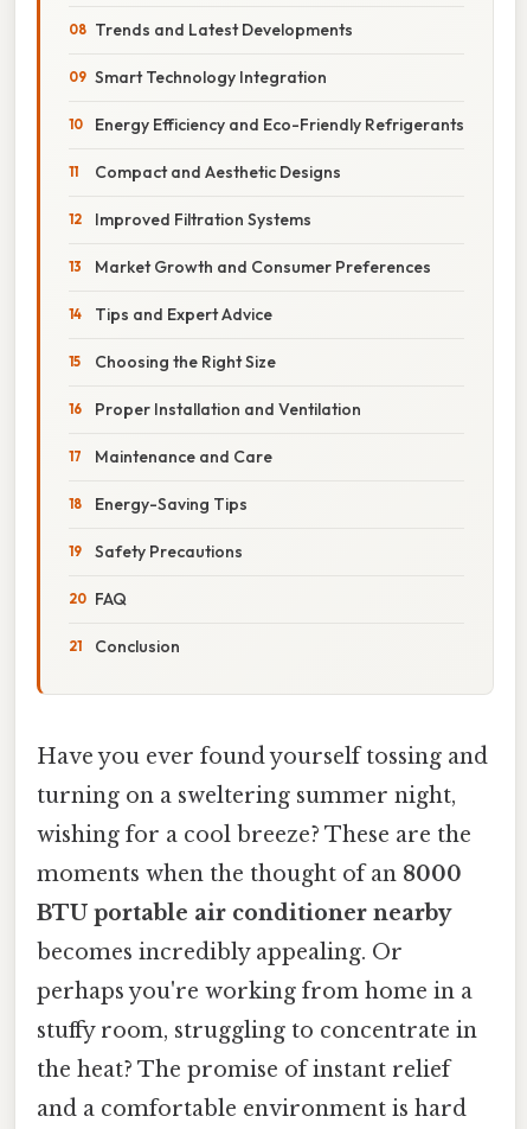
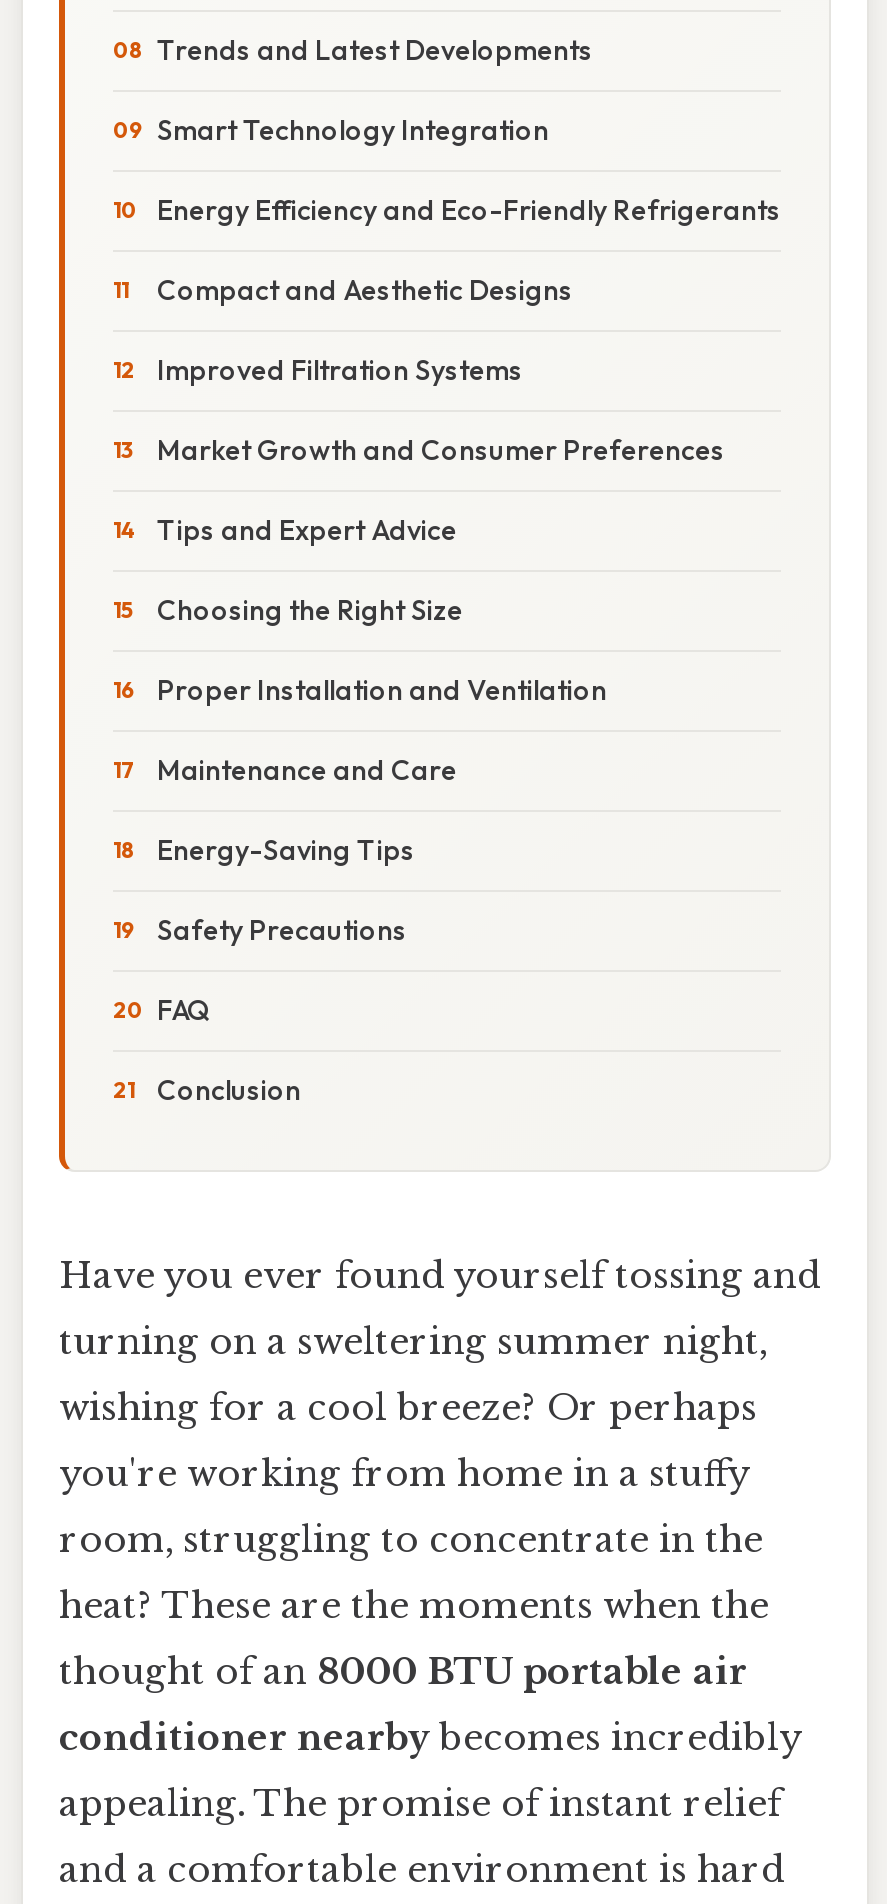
[37,822,471,848] wishing for a cool breeze? These are the -> [59,1386,757,1430] wishing for a cool breeze? Or perhaps
[37,861,462,887] moments when the thought of an 8000 -> [59,1452,747,1496] you're working from home in a stuffy
[37,900,451,926] BTU portable air conditioner nearby -> [59,1518,763,1562] room, struggling to concentrate in the
[37,939,403,965] becomes incredibly appealing. Or -> [59,1584,769,1628] heat? These are the moments when the
[37,978,473,1004] perhaps you're working from home in a -> [59,1650,747,1694] thought of an 8000 BTU portable air
[37,1017,477,1043] stuffy room, struggling to concentrate in -> [59,1716,799,1760] conditioner nearby becomes incredibly
[37,1056,450,1083] the heat? The promise of instant relief -> [59,1782,781,1826] appealing. The promise of instant relief

